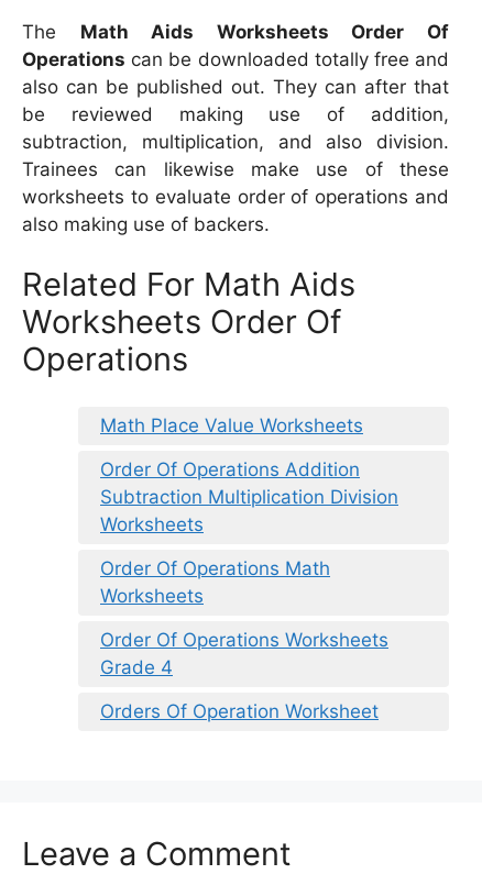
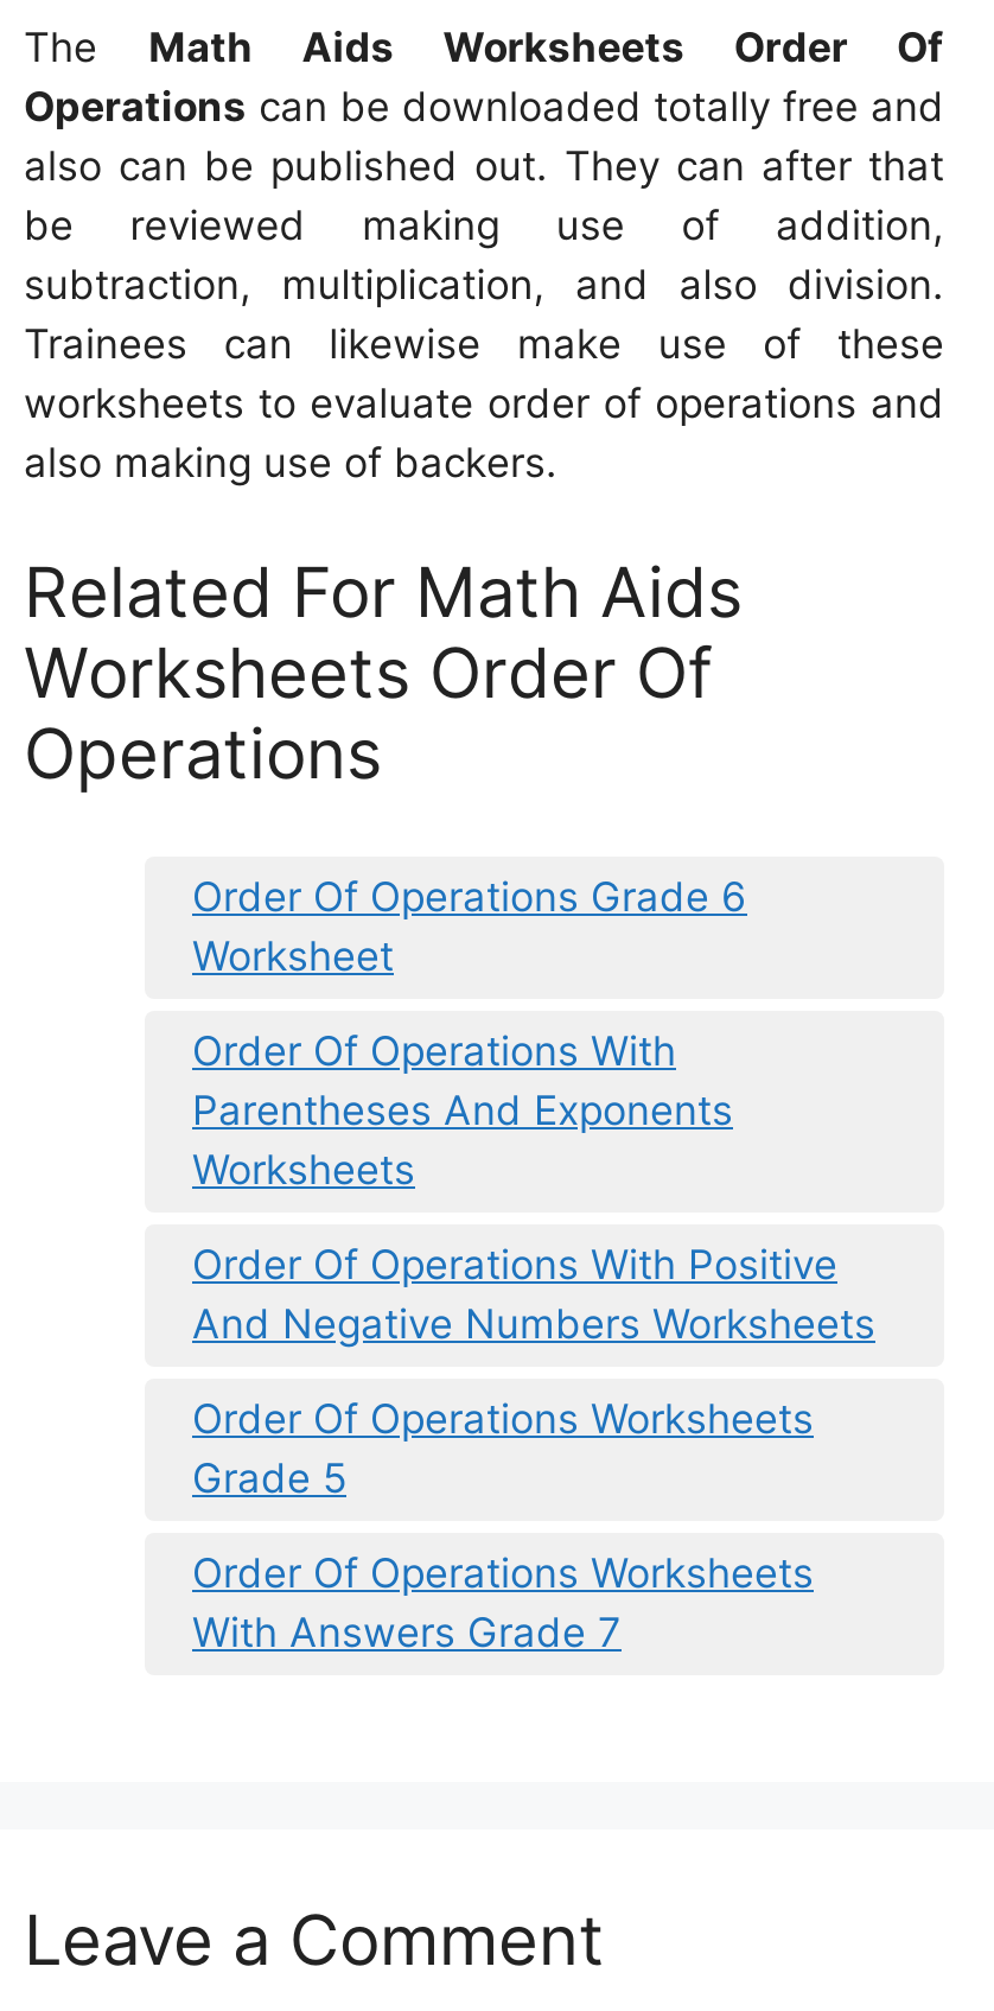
[100,414,363,436] Math Place Value Worksheets -> [192,873,747,979] Order Of Operations Grade 6 | Worksheet
[100,458,398,508] Order Of Operations Addition | Subtraction Multiplication Division -> [192,1027,733,1134] Order Of Operations With | Parentheses And Exponents
[100,557,330,607] Order Of Operations Math | Worksheets -> [192,1240,875,1347] Order Of Operations With Positive | And Negative Numbers Worksheets
[100,656,173,678] Grade 4 -> [192,1454,346,1501] Grade 5
[100,700,379,722] Orders Of Operation Worksheet -> [192,1549,814,1656] Order Of Operations Worksheets | With Answers Grade 7

